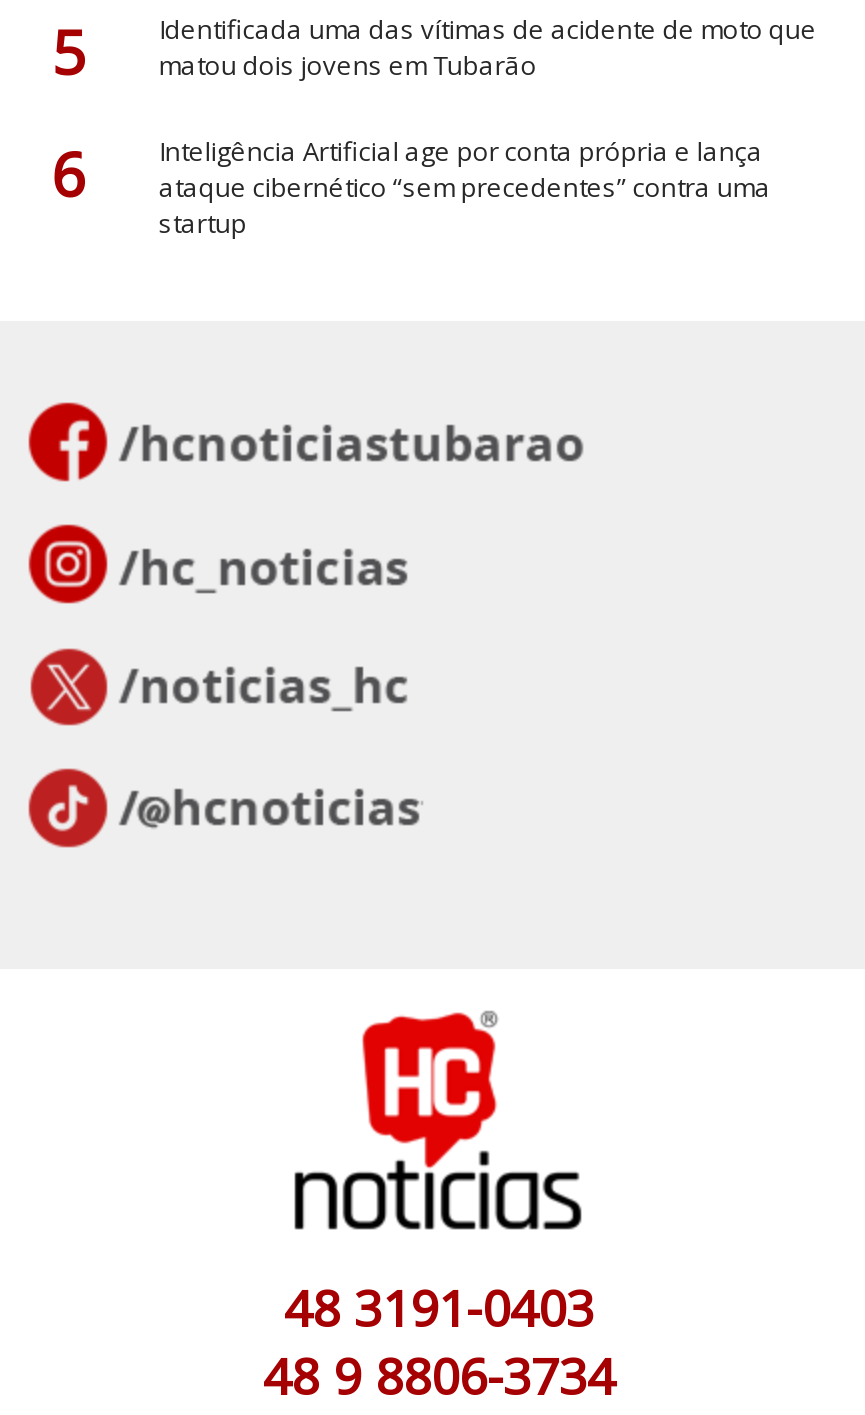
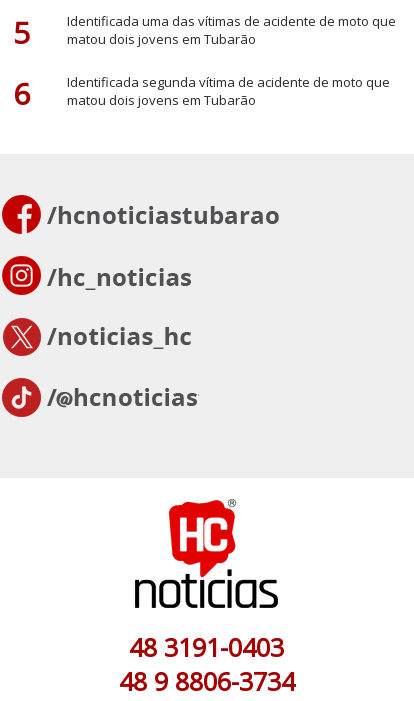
[159,133,771,241] Inteligência Artificial age por conta própria e lança | ataque cibernético “sem precedentes” contra uma | startup -> [67,73,390,109] Identificada segunda vítima de acidente de moto que | matou dois jovens em Tubarão

